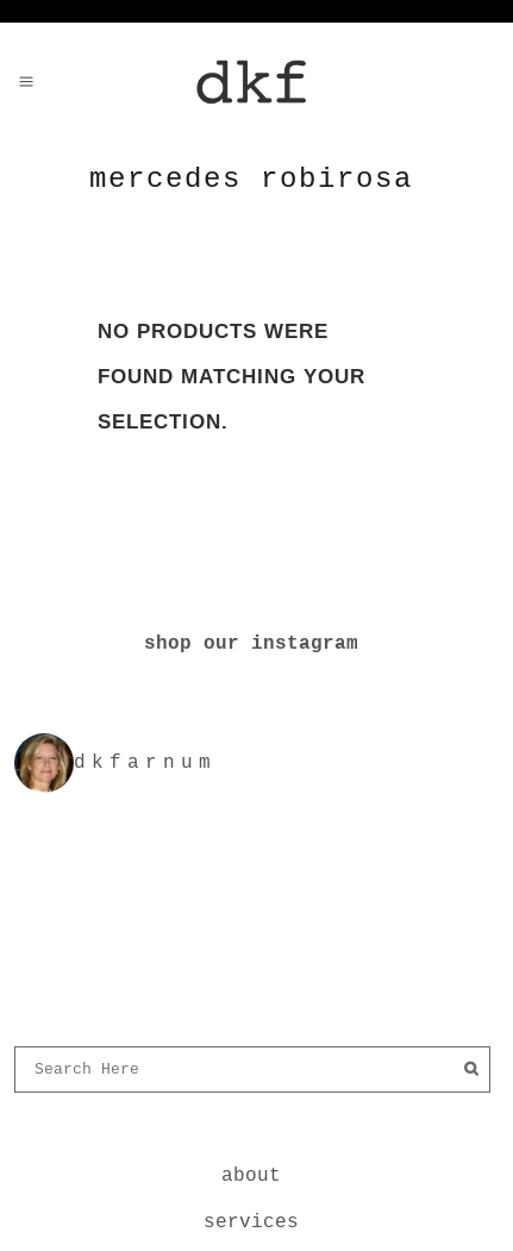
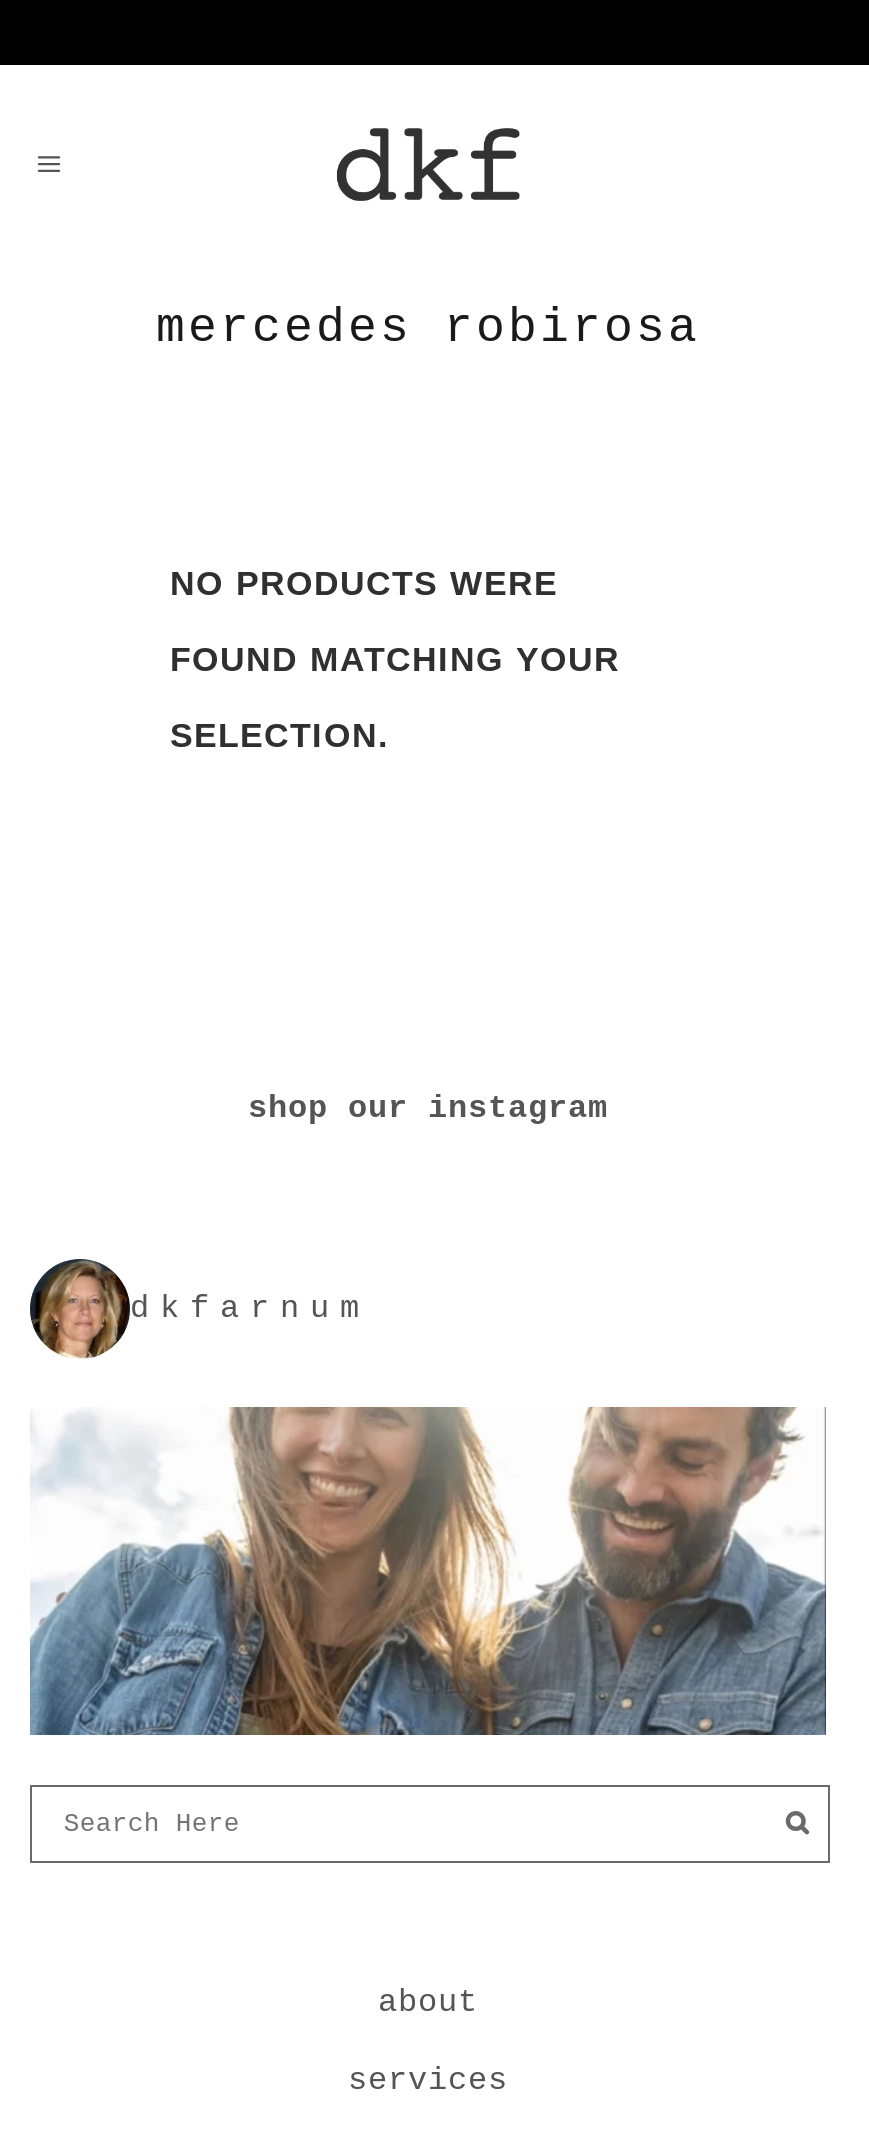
none -> [28,1405,828,1737] [image]

